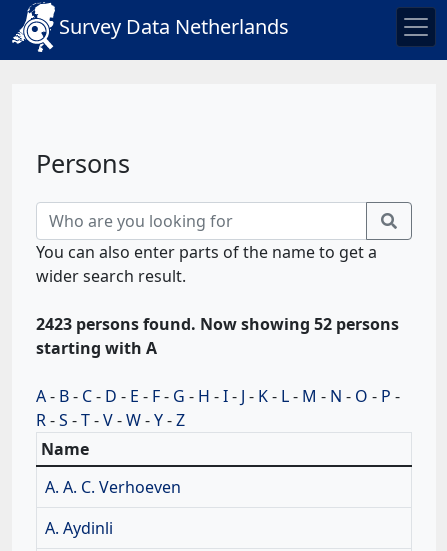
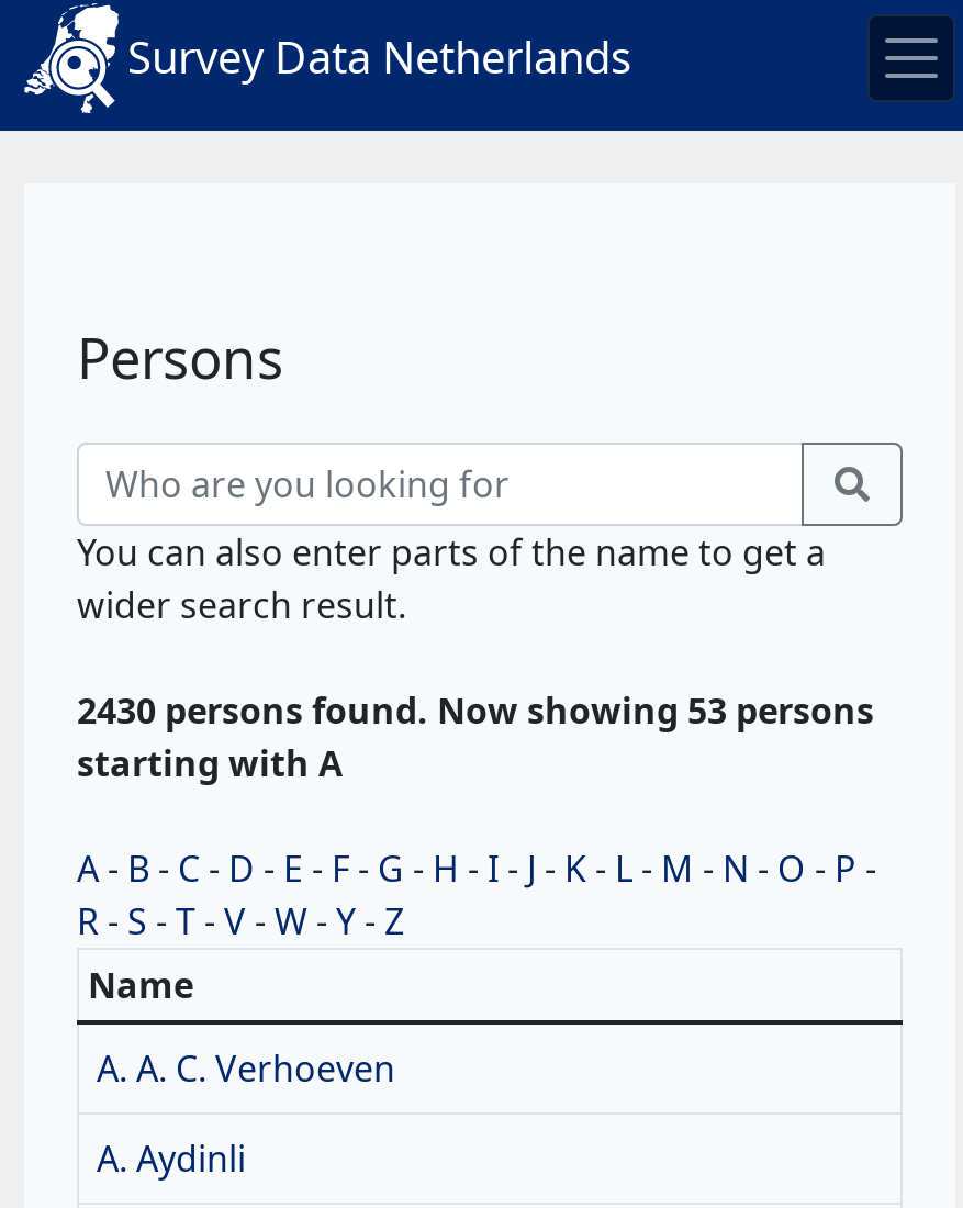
[36,313,399,335] 2423 persons found. Now showing 52 persons -> [77,686,874,735] 2430 persons found. Now showing 53 persons

